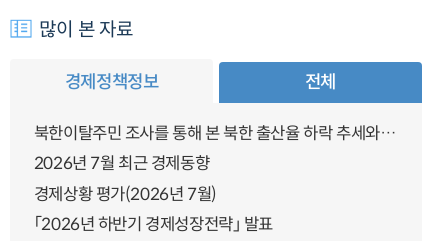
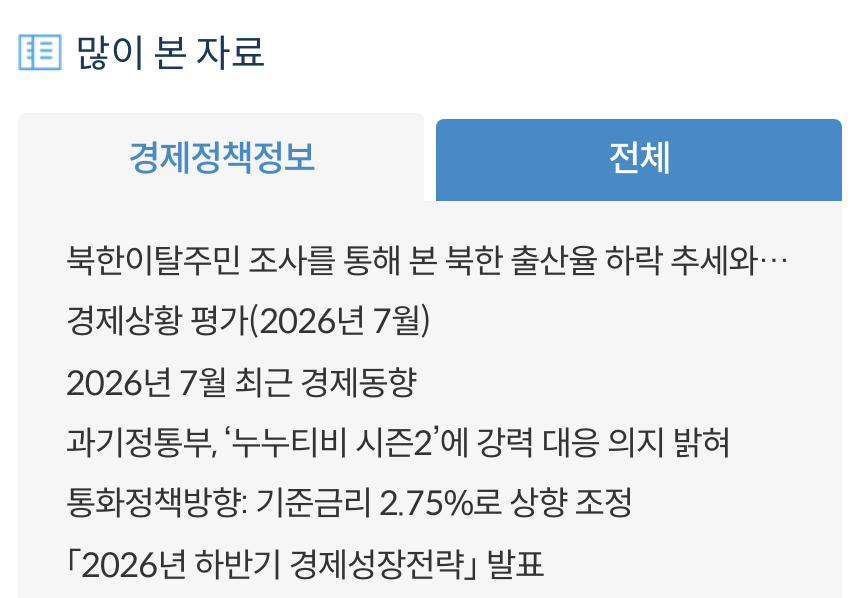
none -> [66,423,731,526] 과기정통부, ‘누누티비 시즌2’에 강력 대응 의지 밝혀 | 통화정책방향: 기준금리 2.75%로 상향 조정
moved [34,184,217,205] -> [66,302,431,344]: 경제상황 평가(2026년 7월)

